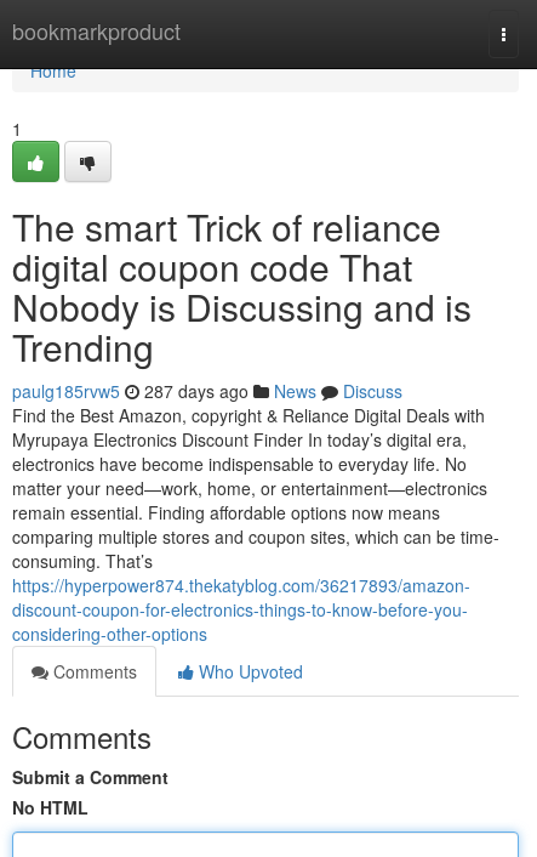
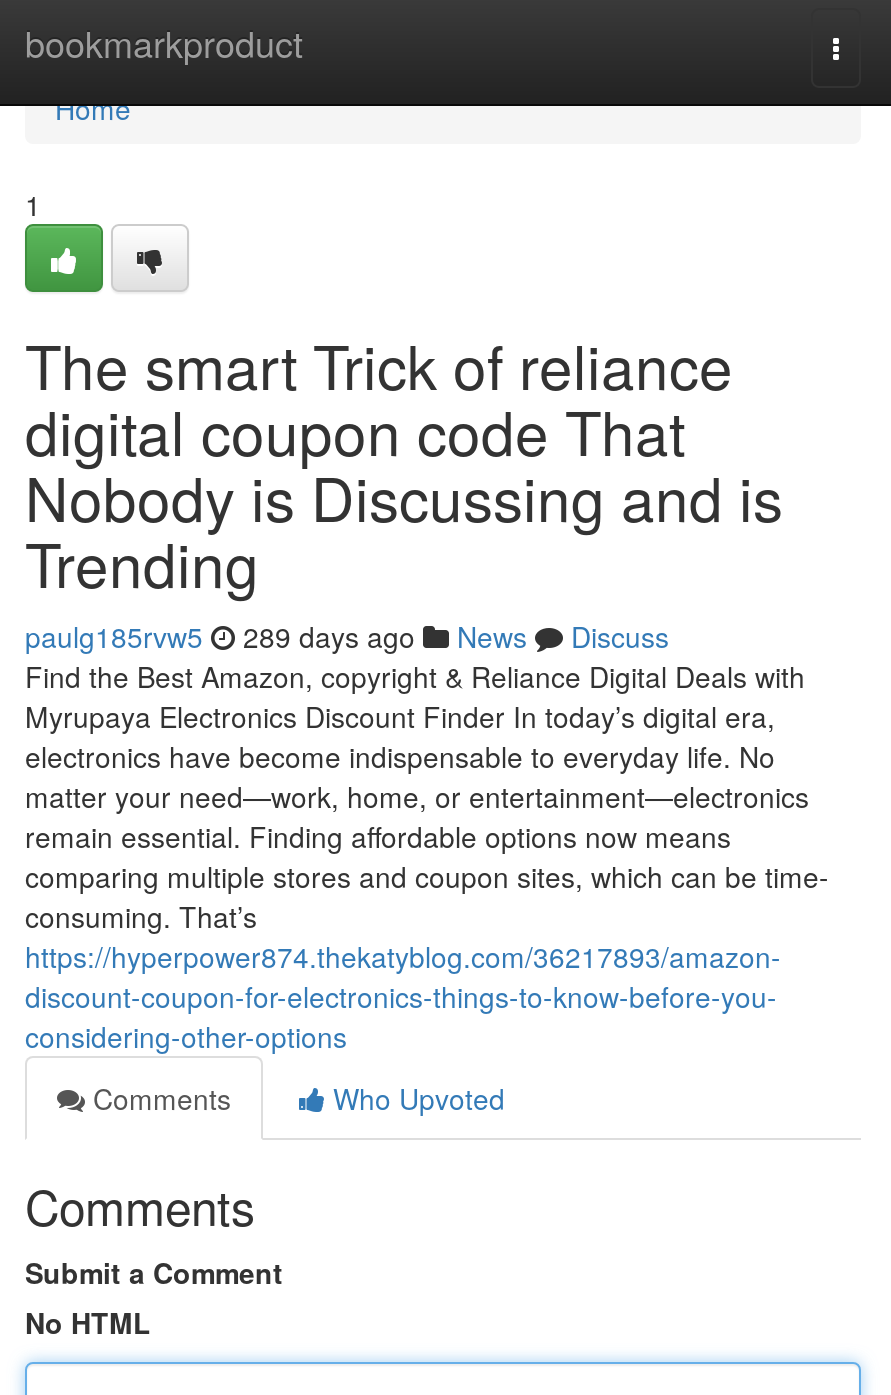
[12,379,402,403] paulg185rvw5 287 days ago News Discuss -> [25,616,669,656] paulg185rvw5 289 days ago News Discuss

